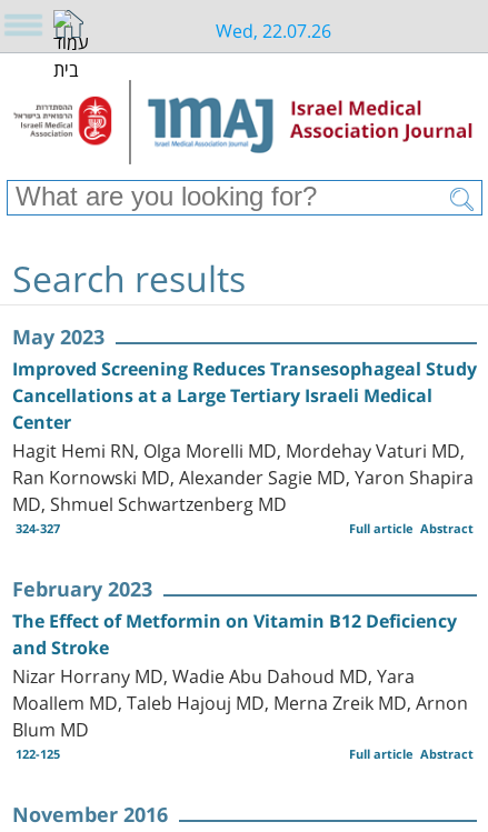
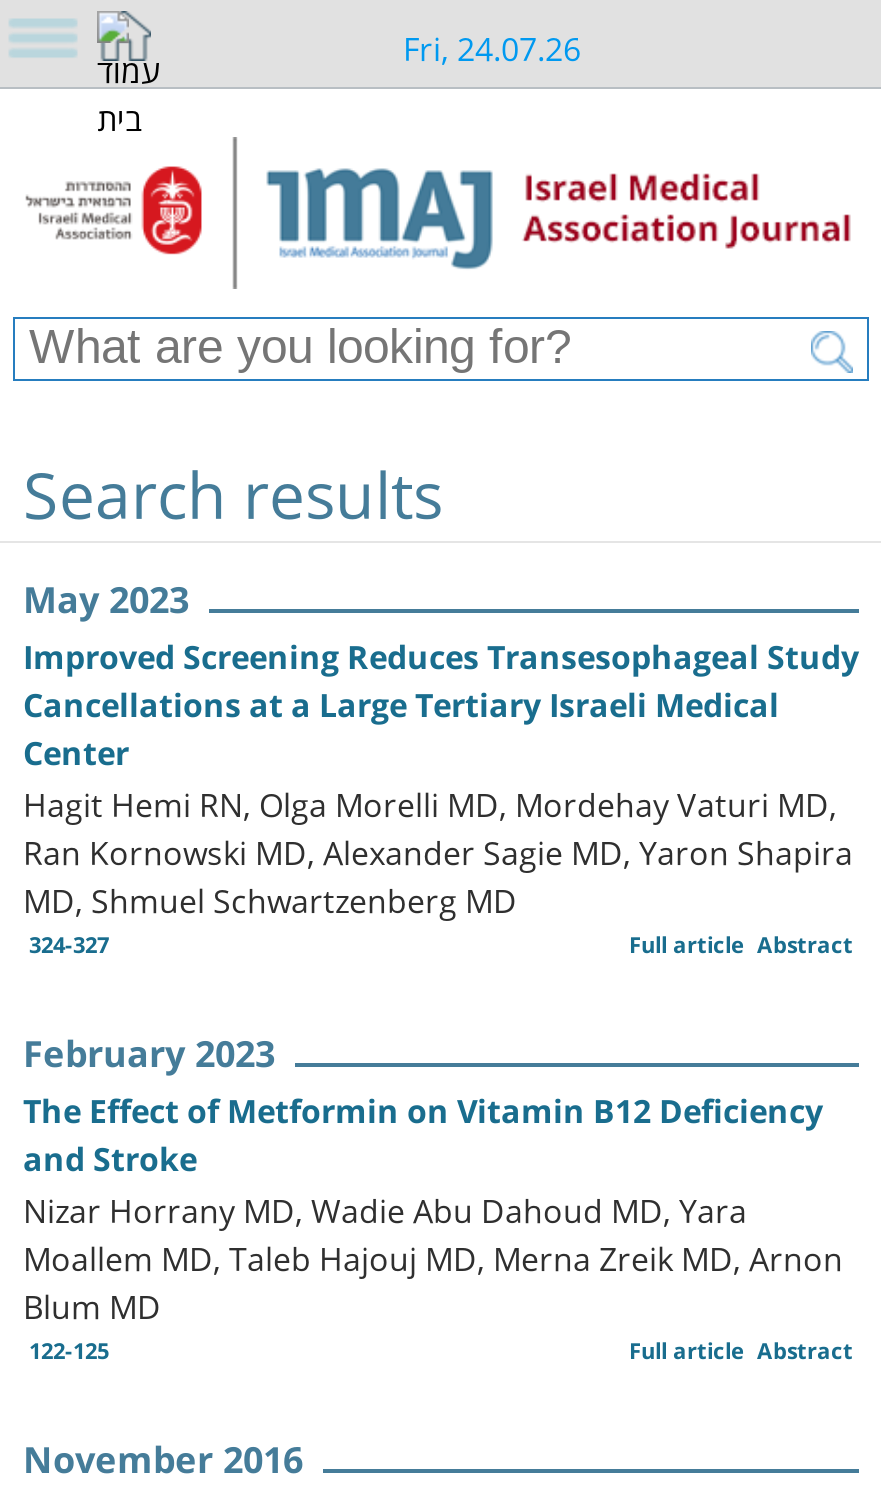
[215,10,331,47] Wed, 22.07.26 -> [403,11,581,77] Fri, 24.07.26

